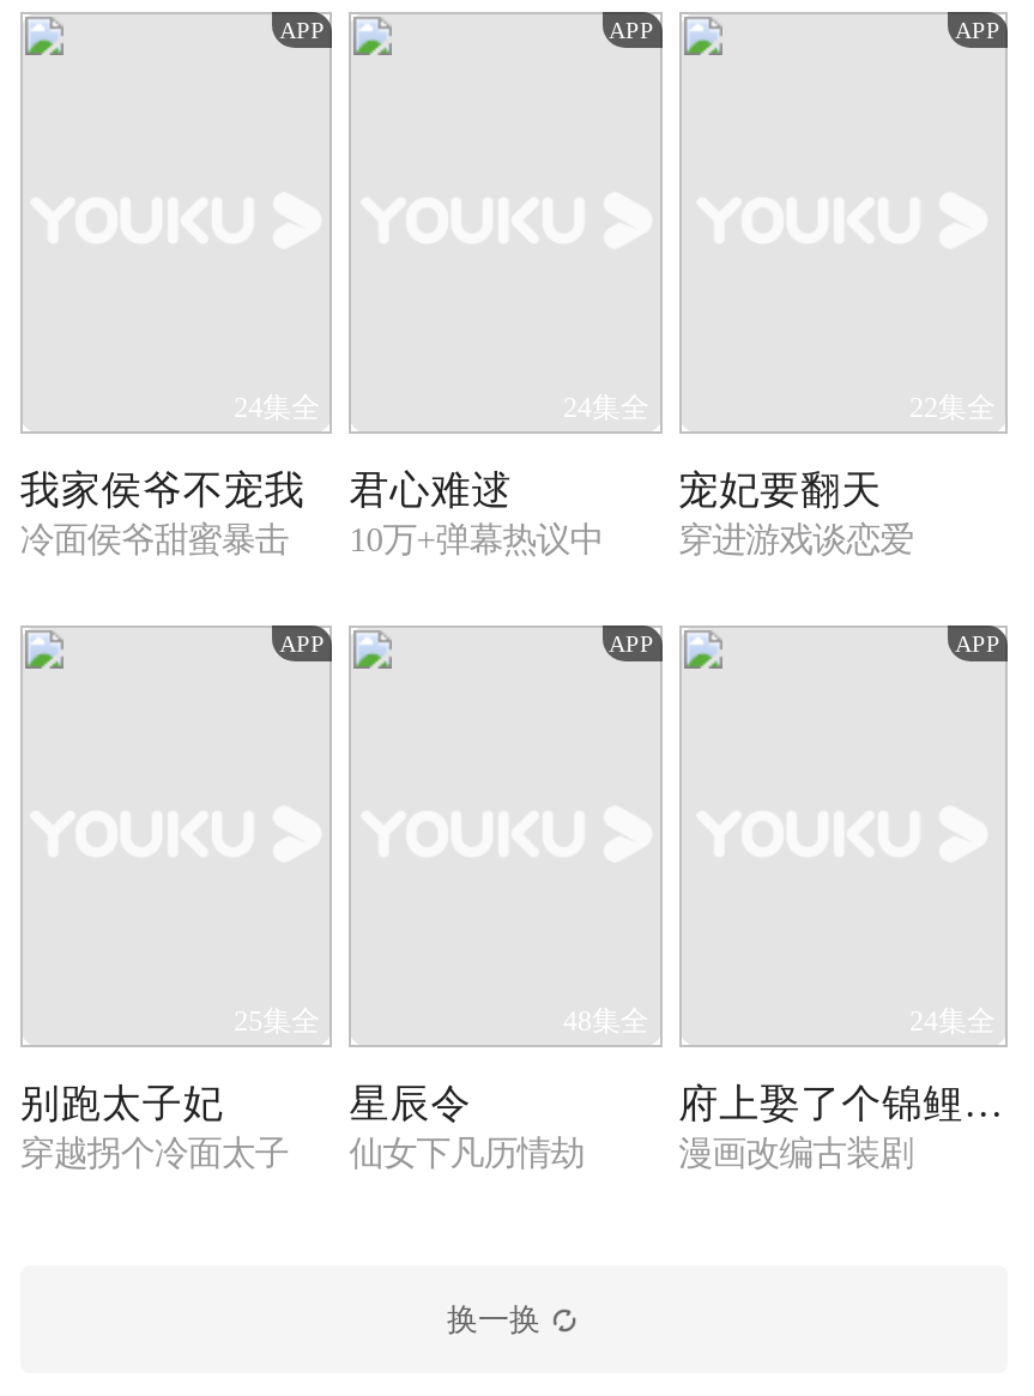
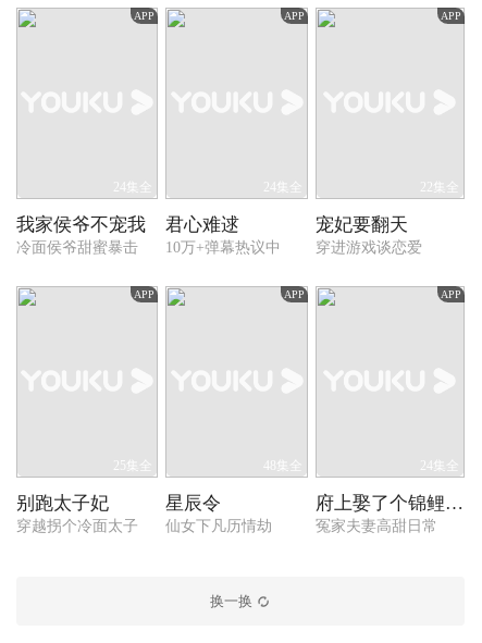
[679,1134,913,1173] 漫画改编古装剧 -> [315,517,437,535] 冤家夫妻高甜日常

